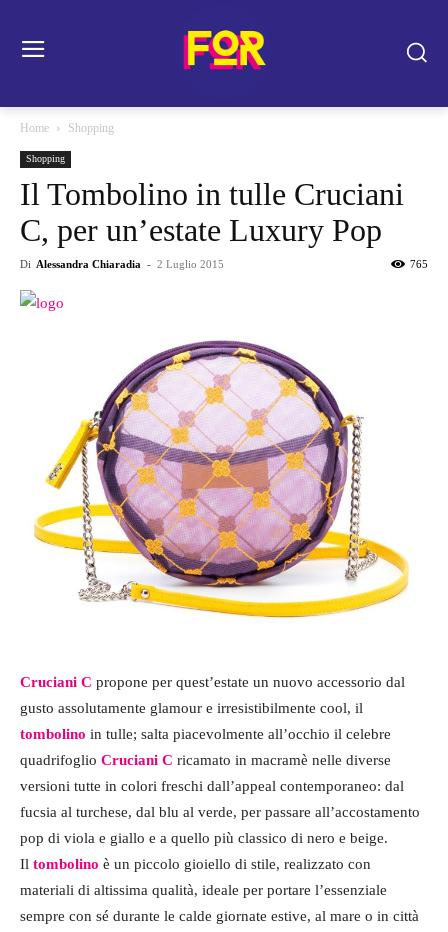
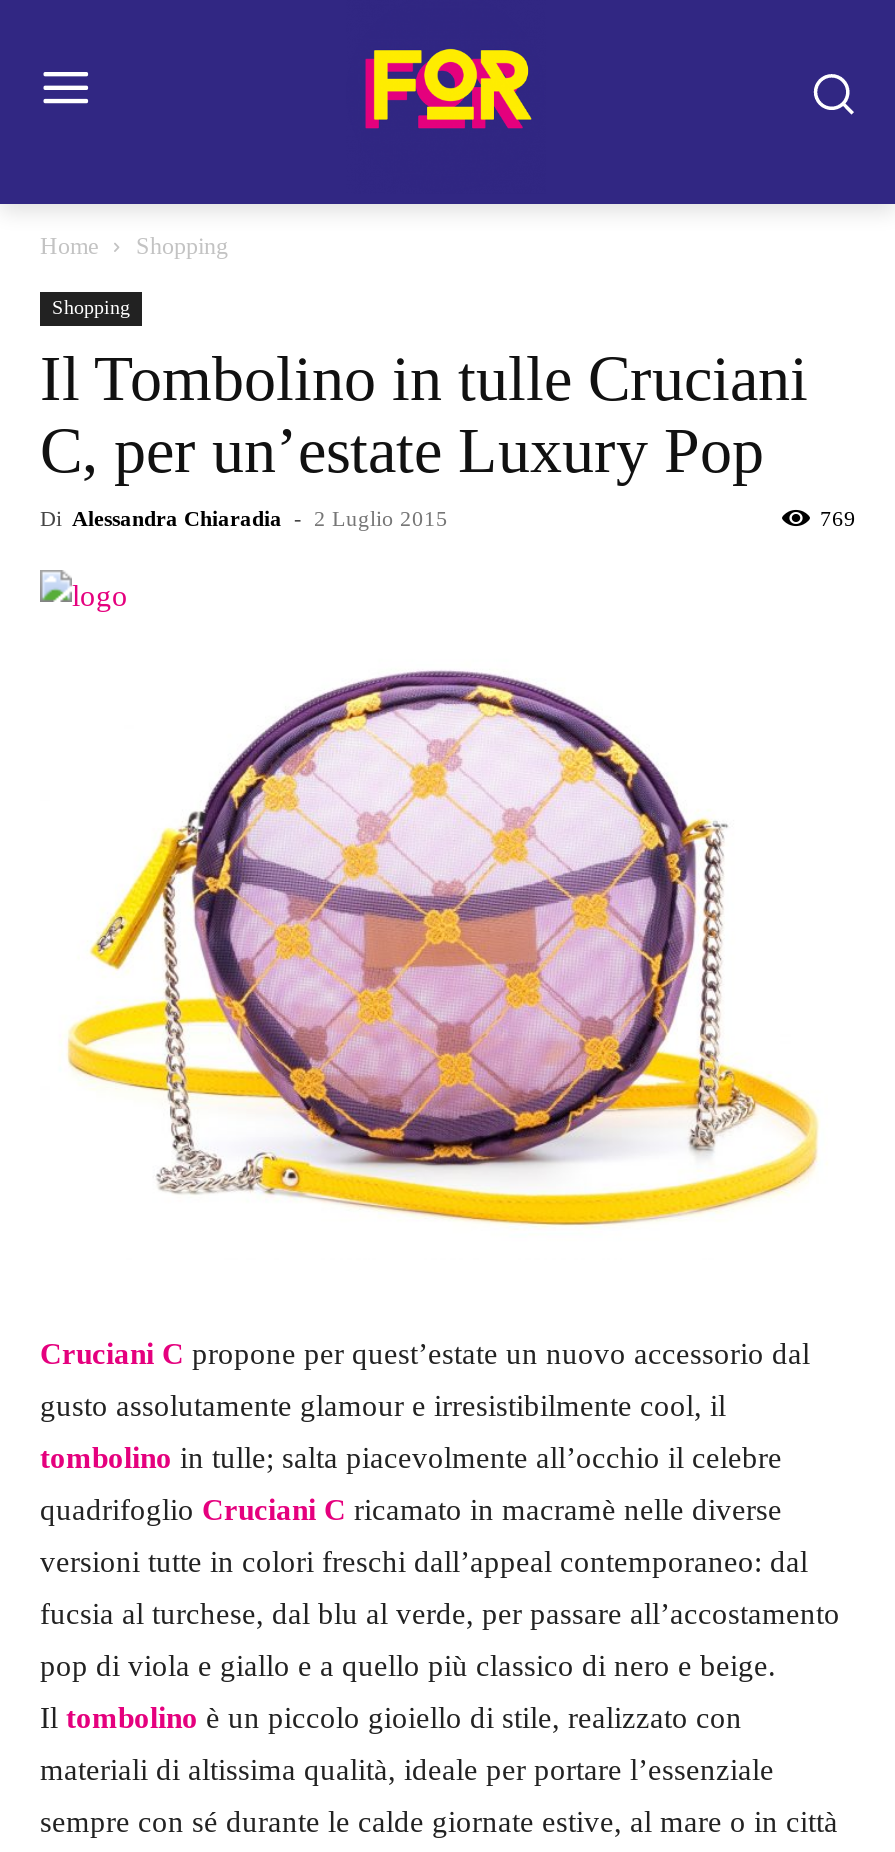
[410,258,428,270] 765 -> [820,506,856,530] 769

